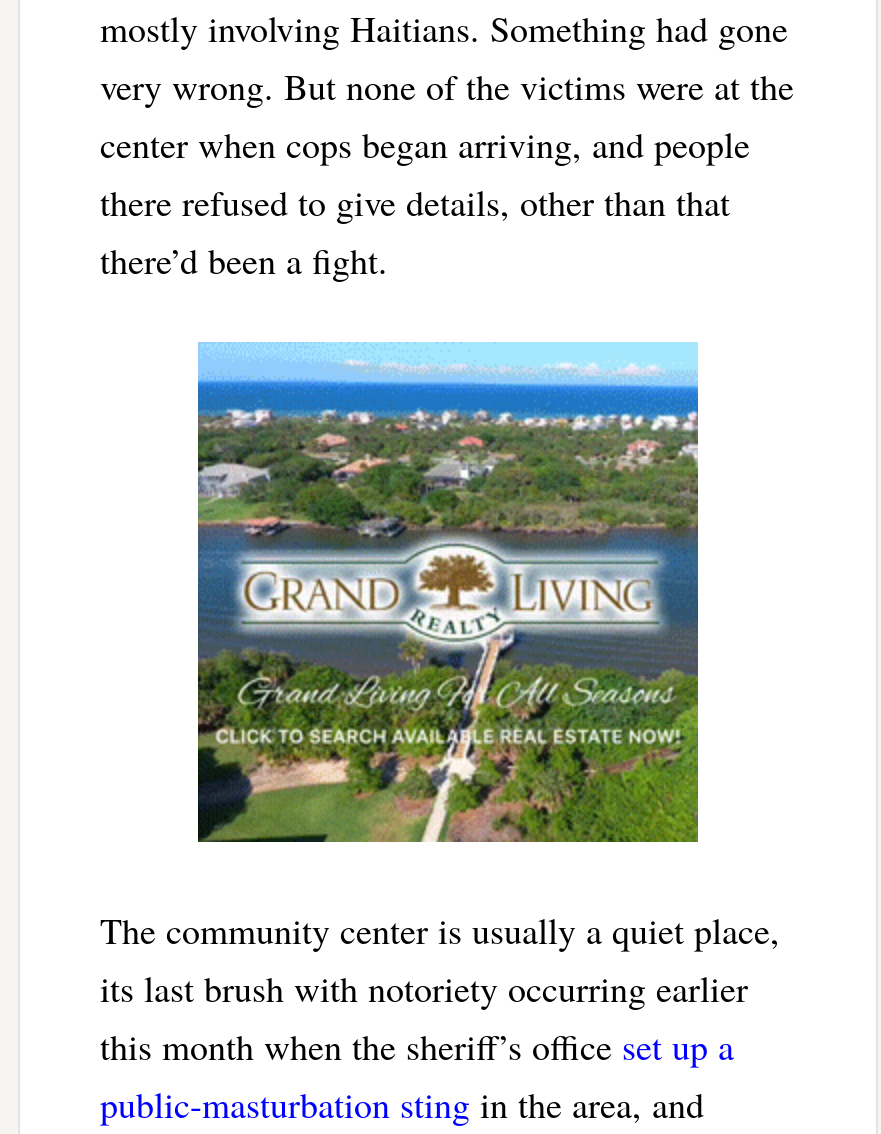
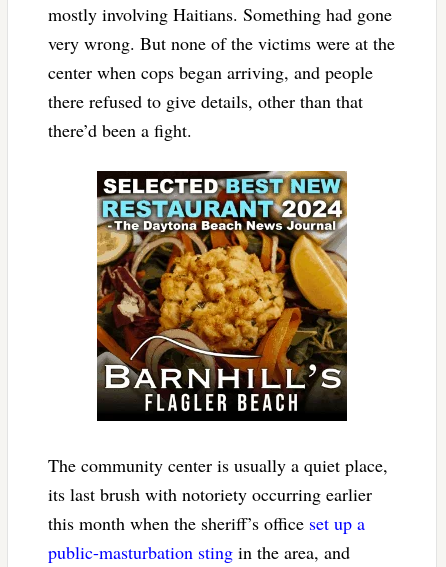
[196,342,700,844] [image] -> [96,170,348,422] [image]

